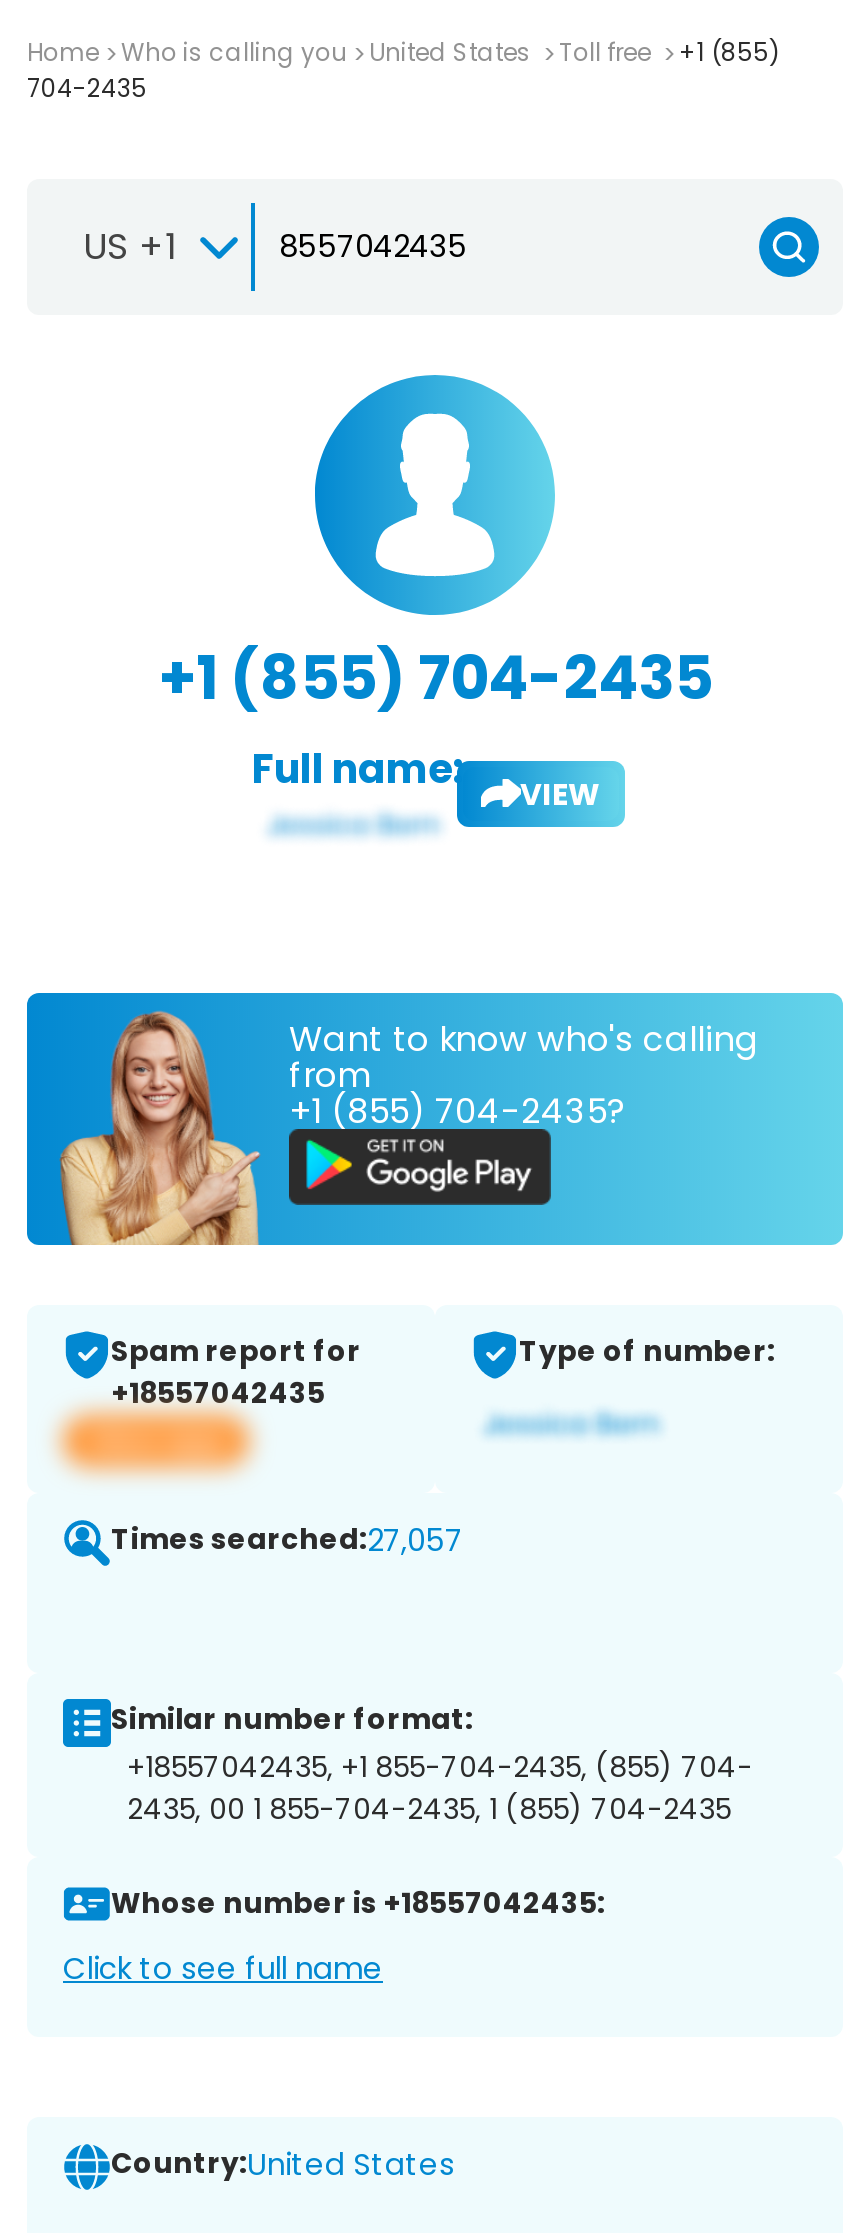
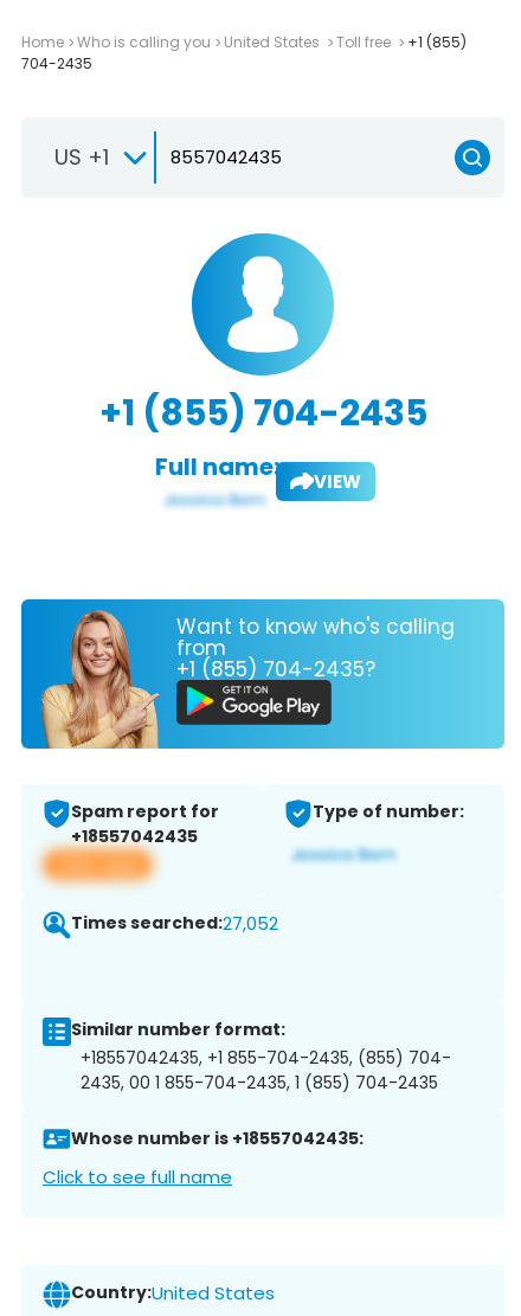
[111,1519,463,1561] Times searched:27,057 -> [71,911,278,936] Times searched:27,052

